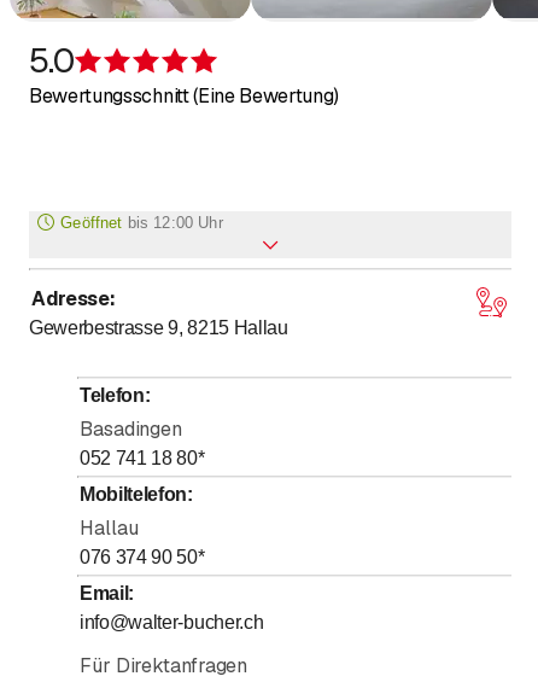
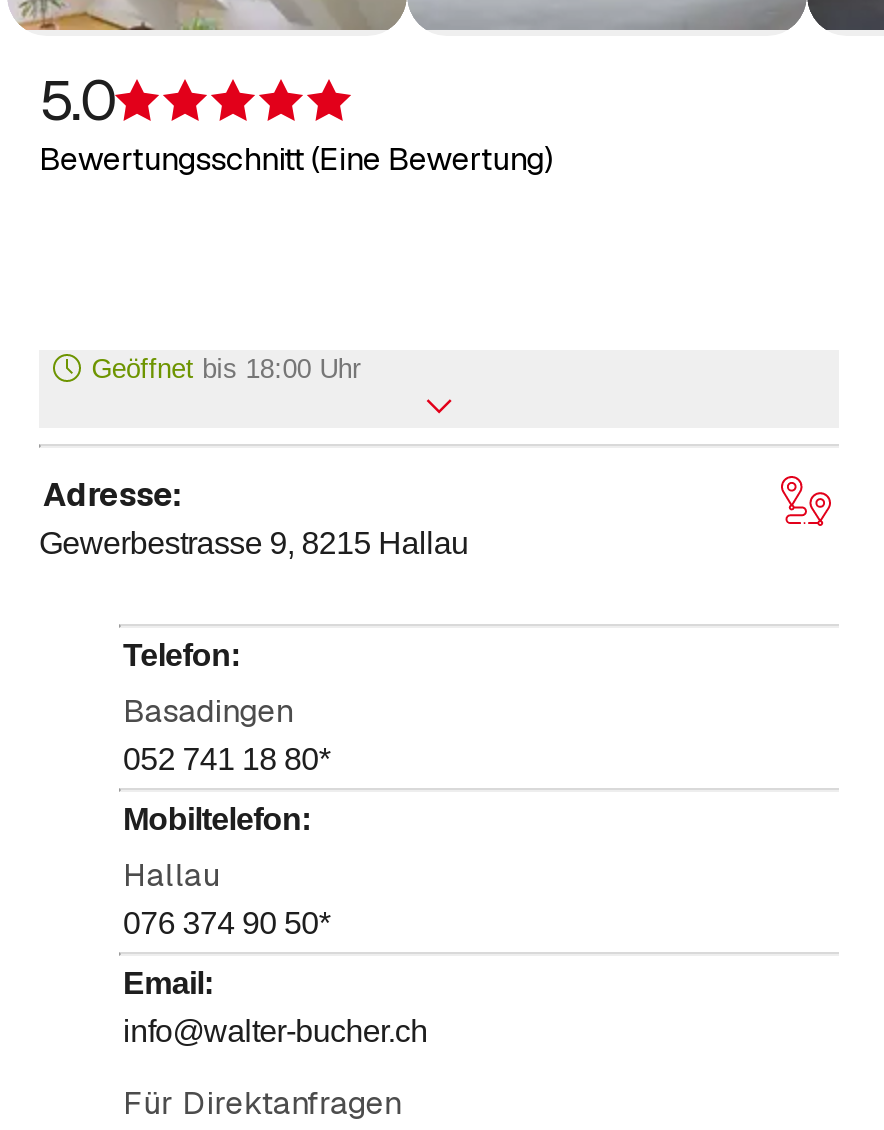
[61,213,223,232] Geöffnet bis 12:00 Uhr -> [91,354,360,384] Geöffnet bis 18:00 Uhr

